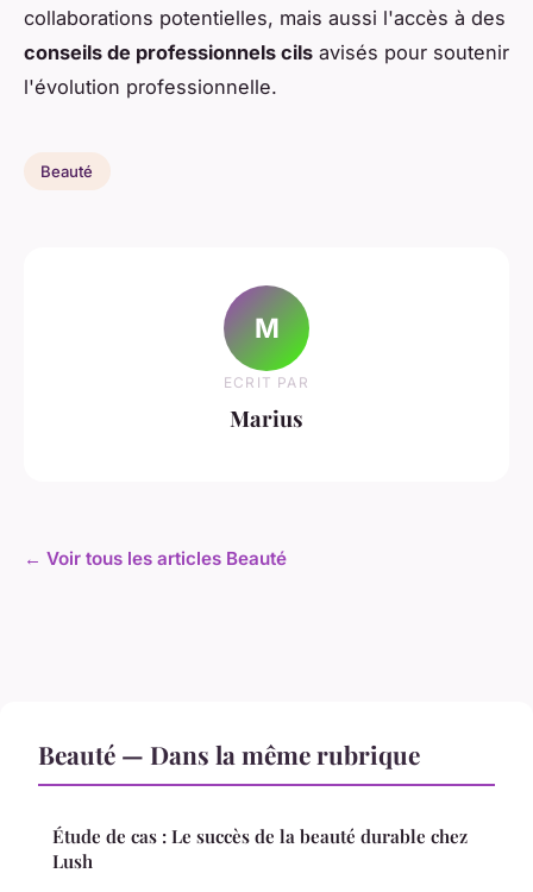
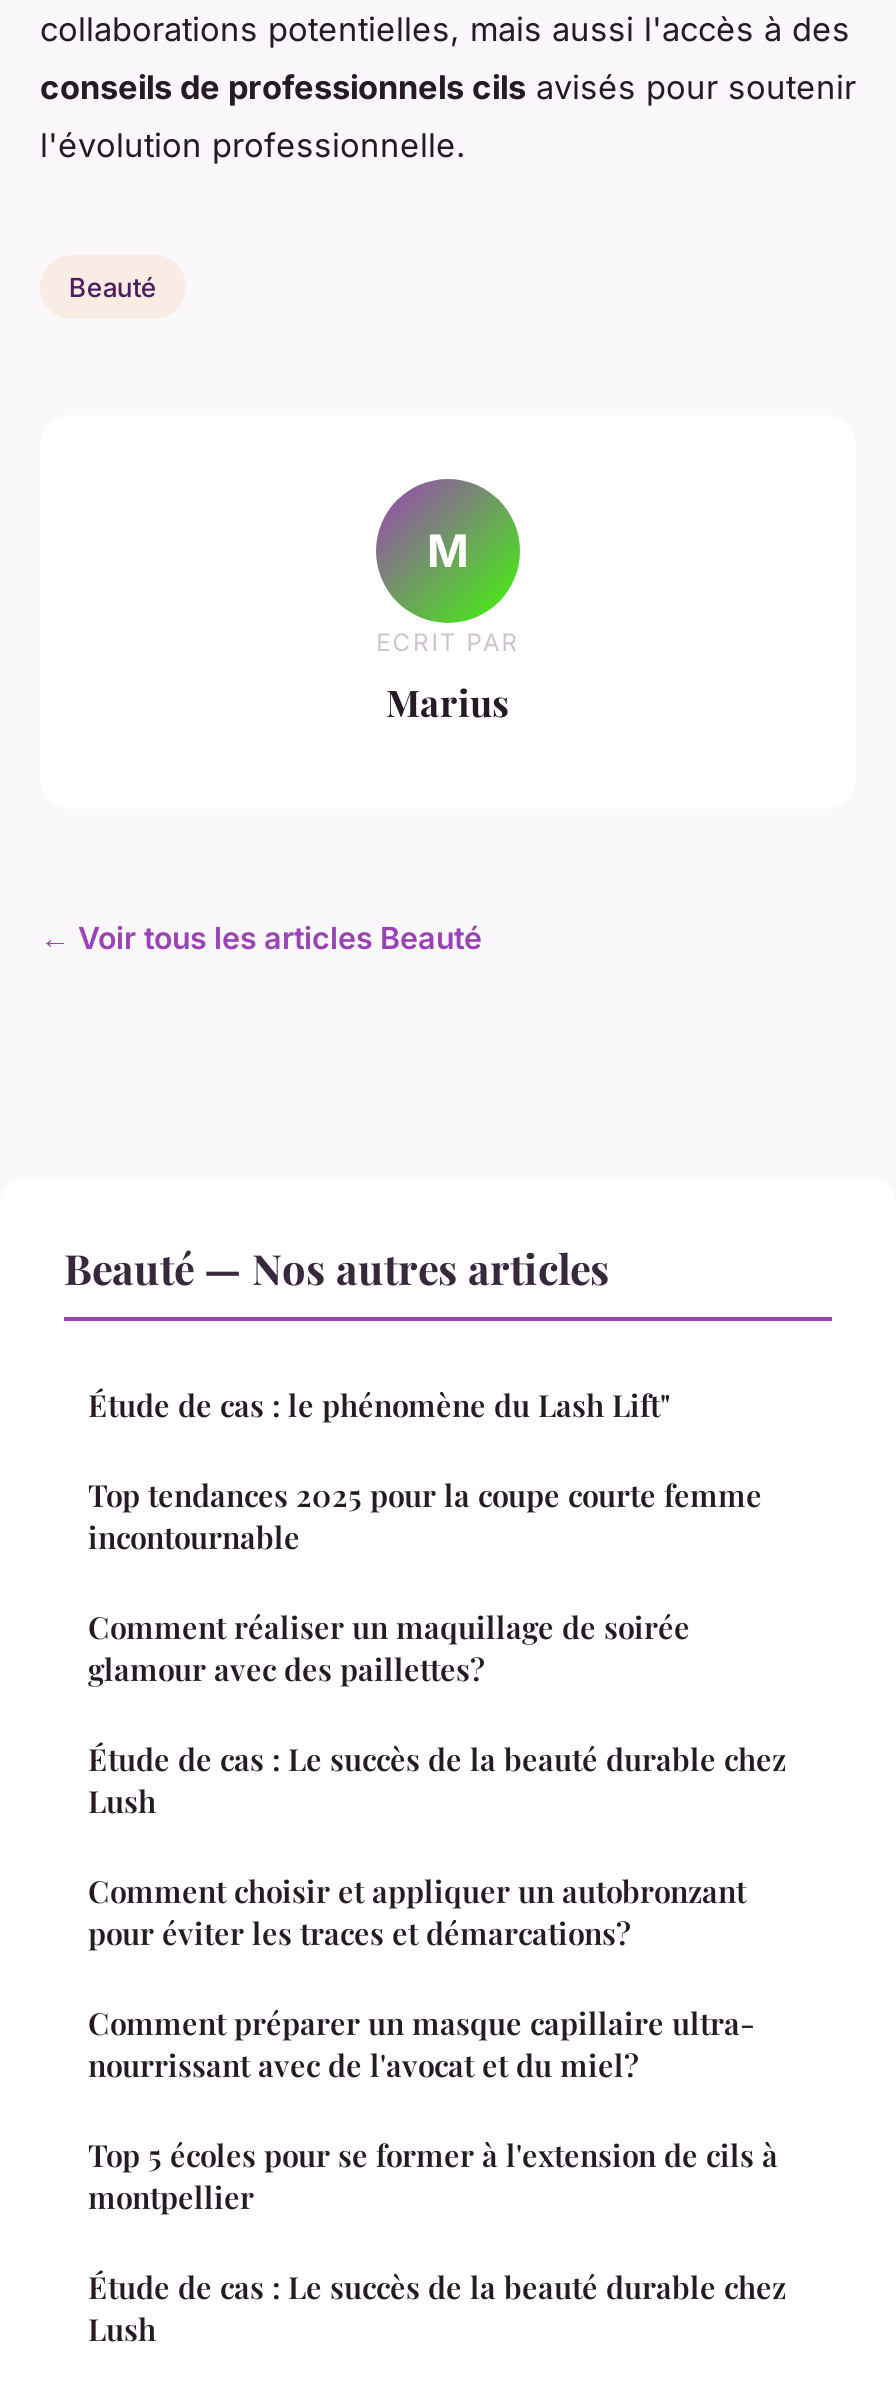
[38,738,420,771] Beauté — Dans la même rubrique -> [64,1240,786,2218] Beauté — Nos autres articles | Étude de cas : le phénomène du Lash Lift" | Top tendances 2025 pour la coupe courte femme | incontournable | Comment réaliser un maquillage de soirée | glamour avec des paillettes? | Étude de cas : Le succès de la beauté durable chez | Lush | Comment choisir et appliquer un autobronzant | pour éviter les traces et démarcations? | Comment préparer un masque capillaire ultra- | nourrissant avec de l'avocat et du miel? | Top 5 écoles pour se former à l'extension de cils à | montpellier

